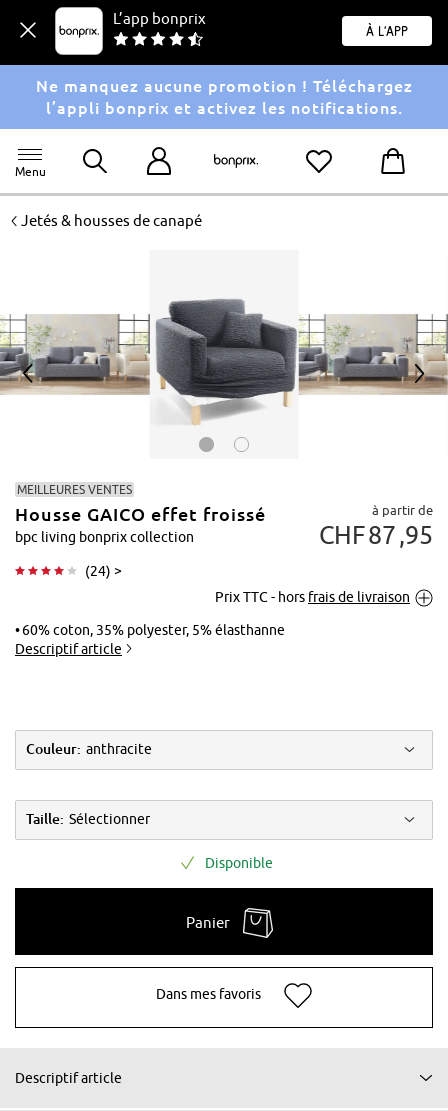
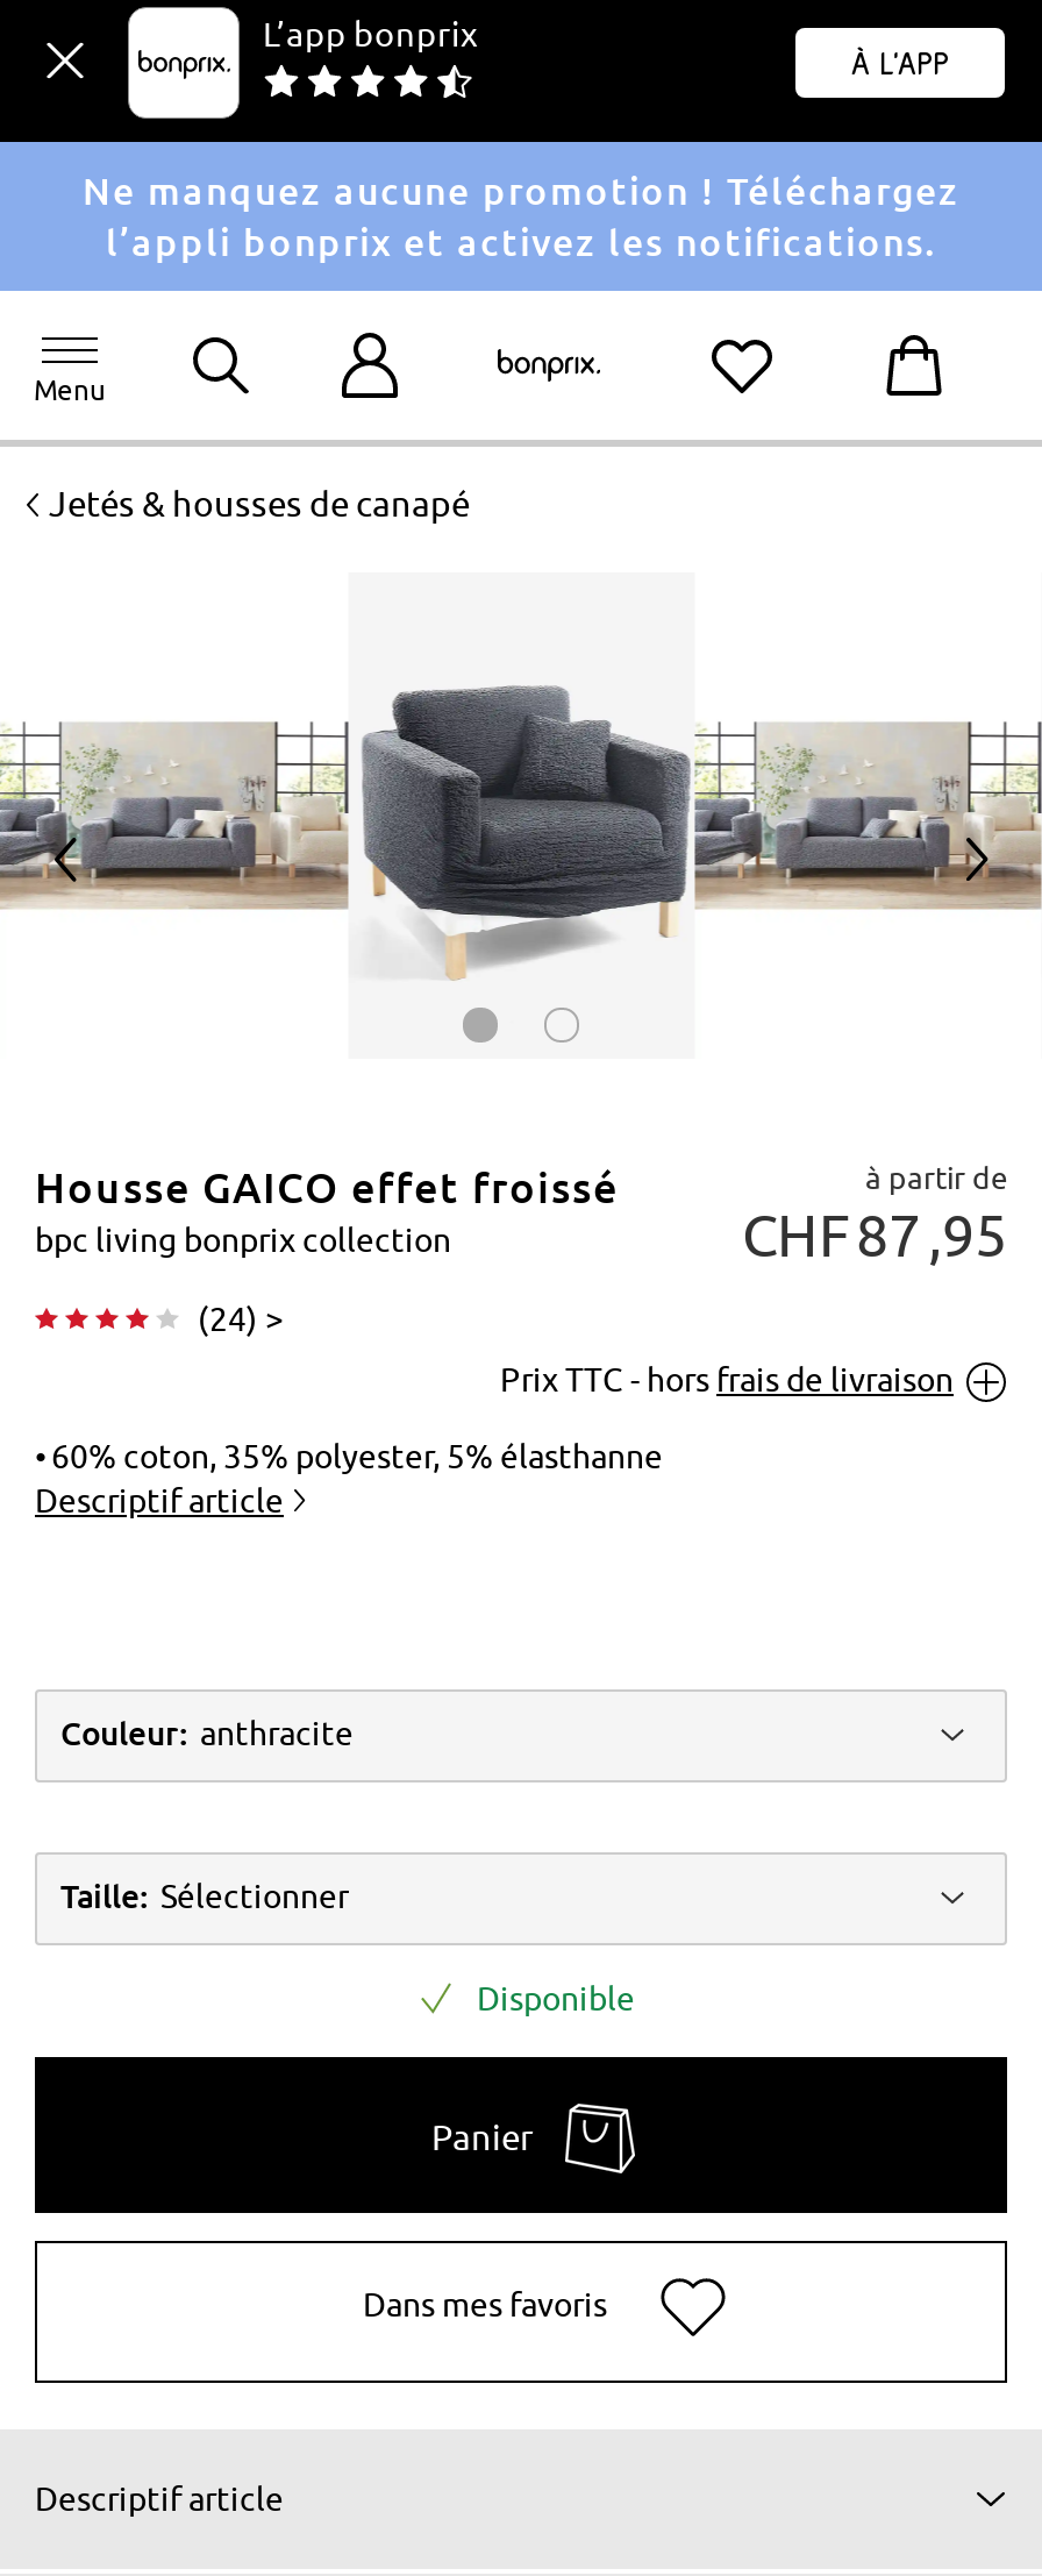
[17,481,132,496] MEILLEURES VENTES -> none

